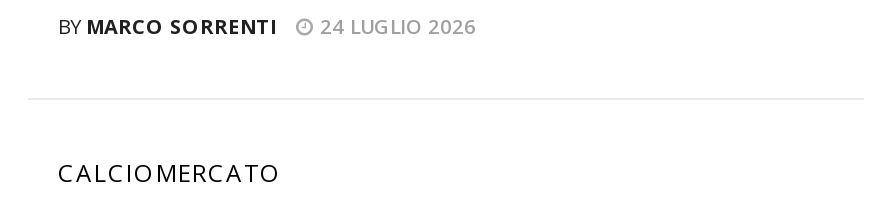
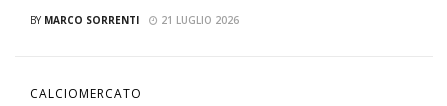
[58,12,476,40] BY MARCO SORRENTI 24 LUGLIO 2026 -> [30,13,239,27] BY MARCO SORRENTI 21 LUGLIO 2026

